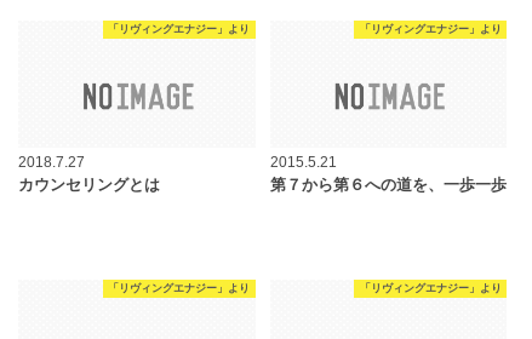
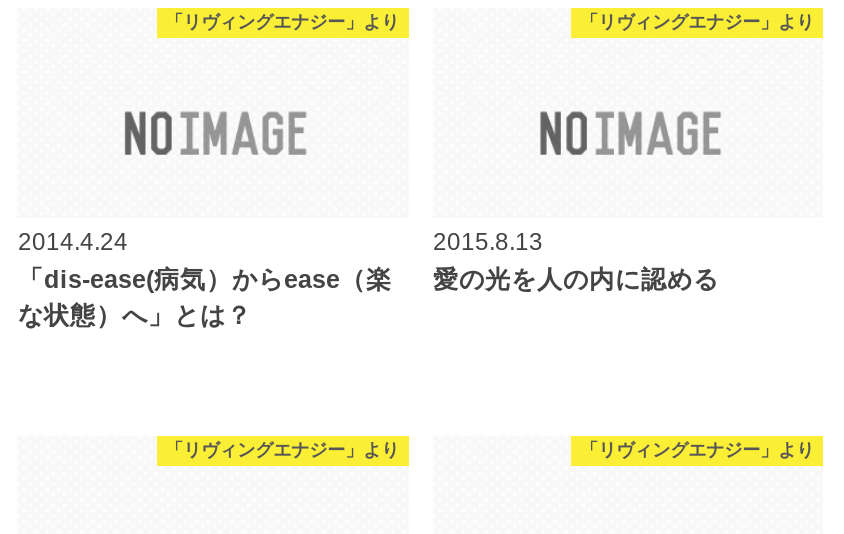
[19,154,161,194] 2018.7.27 | カウンセリングとは -> [18,228,392,330] 2014.4.24 | 「dis-ease(病気）からease（楽 | な状態）へ」とは？
[270,154,507,194] 2015.5.21 | 第７から第６への道を、一歩一歩 -> [433,228,719,294] 2015.8.13 | 愛の光を人の内に認める

